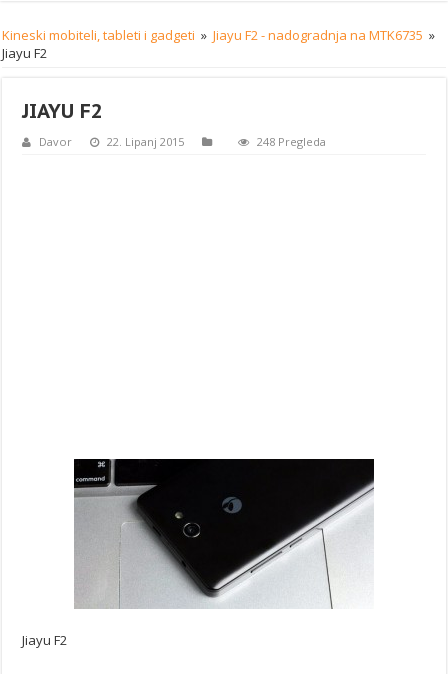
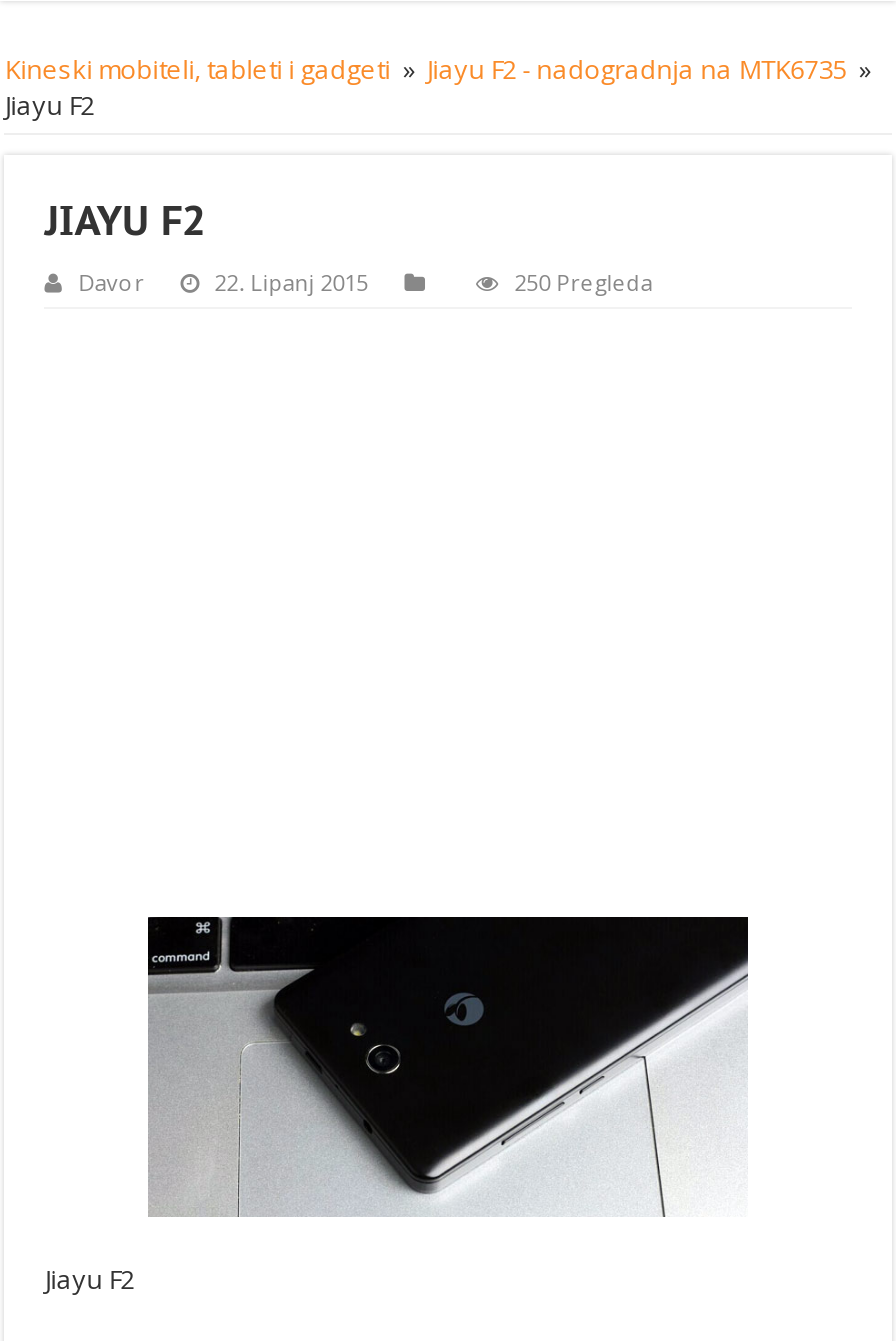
[257,134,326,149] 248 Pregleda -> [514,268,652,298] 250 Pregleda

